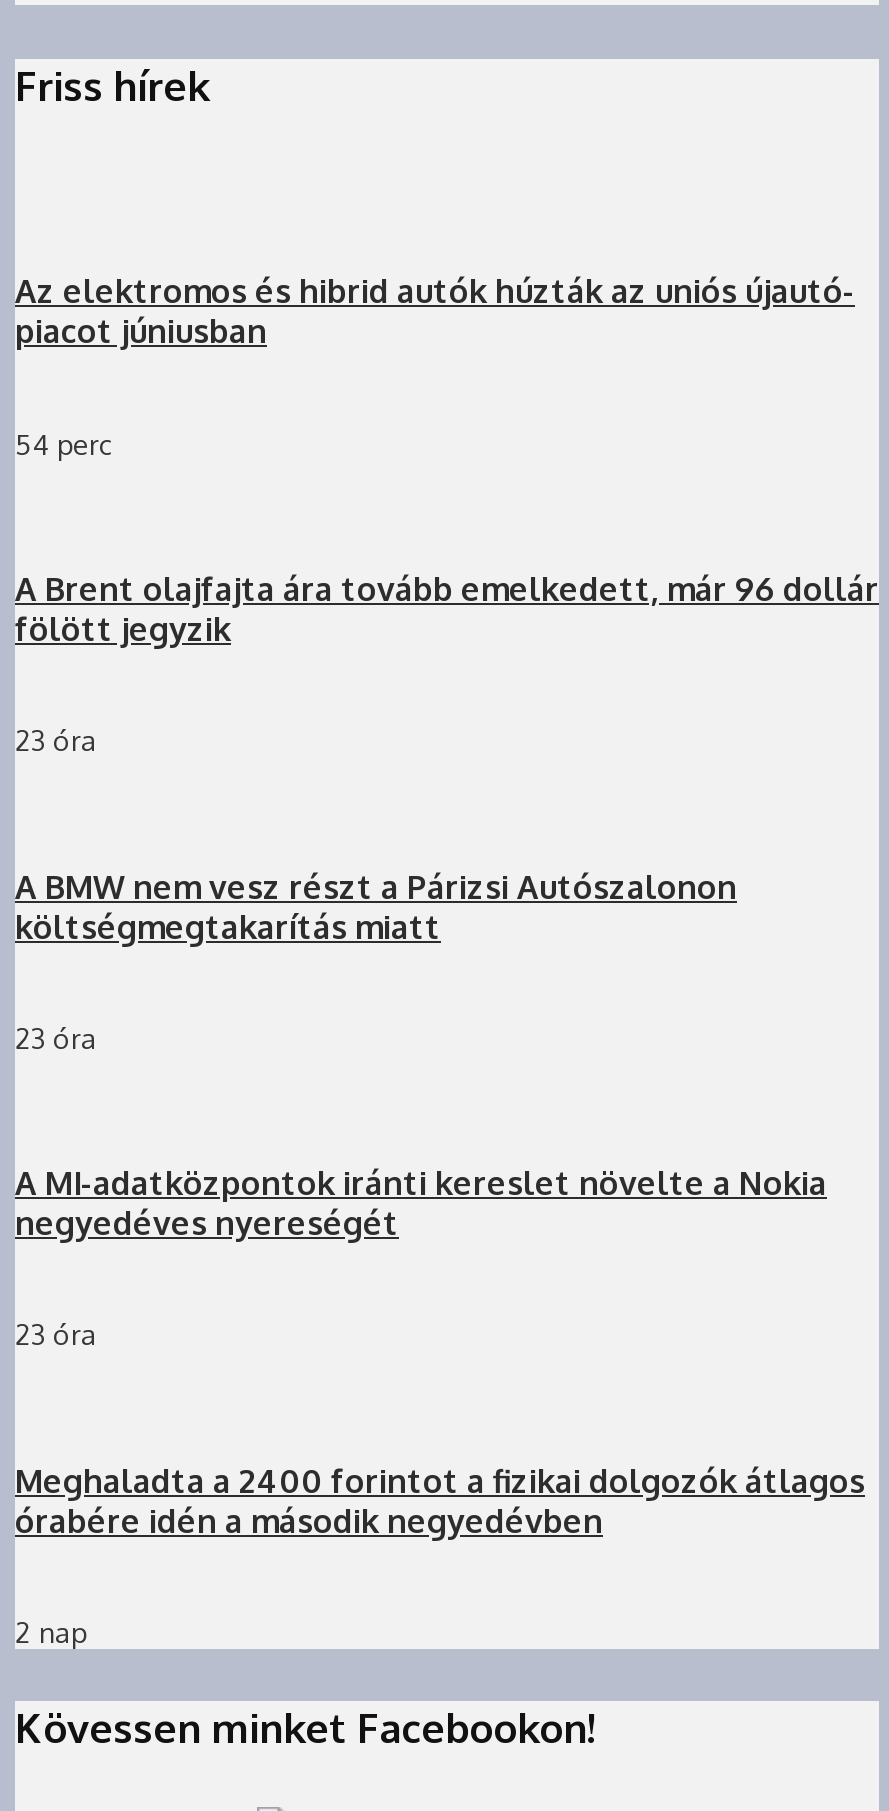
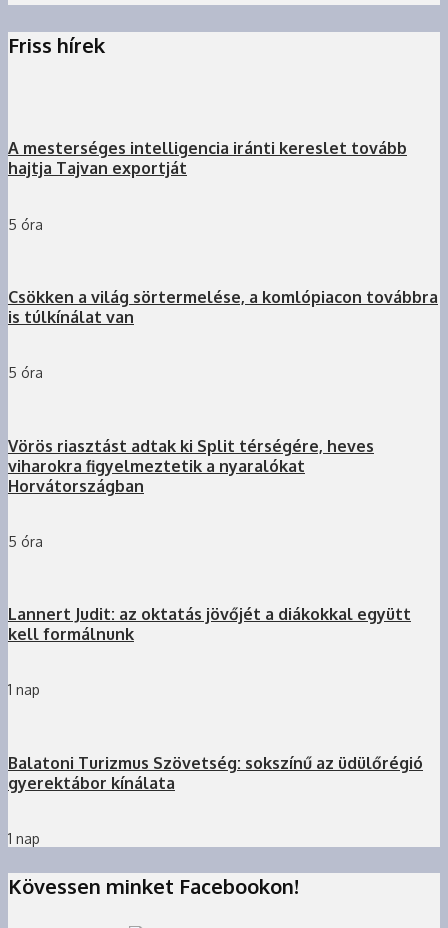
[15,272,855,352] Az elektromos és hibrid autók húzták az uniós újautó- | piacot júniusban -> [8,138,407,178] A mesterséges intelligencia iránti kereslet tovább | hajtja Tajvan exportját
[15,426,113,460] 54 perc -> [8,216,43,233] 5 óra
[15,569,879,649] A Brent olajfajta ára tovább emelkedett, már 96 dollár | fölött jegyzik -> [8,287,438,327] Csökken a világ sörtermelése, a komlópiacon továbbra | is túlkínálat van
[15,723,97,757] 23 óra -> [8,364,43,381] 5 óra
[15,866,737,946] A BMW nem vesz részt a Párizsi Autószalonon | költségmegtakarítás miatt -> [8,435,374,495] Vörös riasztást adtak ki Split térségére, heves | viharokra figyelmeztetik a nyaralókat | Horvátországban
[15,1021,97,1055] 23 óra -> [8,533,43,550] 5 óra
[15,1163,827,1243] A MI-adatközpontok iránti kereslet növelte a Nokia | negyedéves nyereségét -> [8,604,411,644] Lannert Judit: az oktatás jövőjét a diákokkal együtt | kell formálnunk
[15,1318,97,1352] 23 óra -> [8,681,40,698] 1 nap
[15,1460,865,1540] Meghaladta a 2400 forintot a fizikai dolgozók átlagos | órabére idén a második negyedévben -> [8,753,423,793] Balatoni Turizmus Szövetség: sokszínű az üdülőrégió | gyerektábor kínálata
[15,1615,87,1649] 2 nap -> [8,830,40,847] 1 nap

